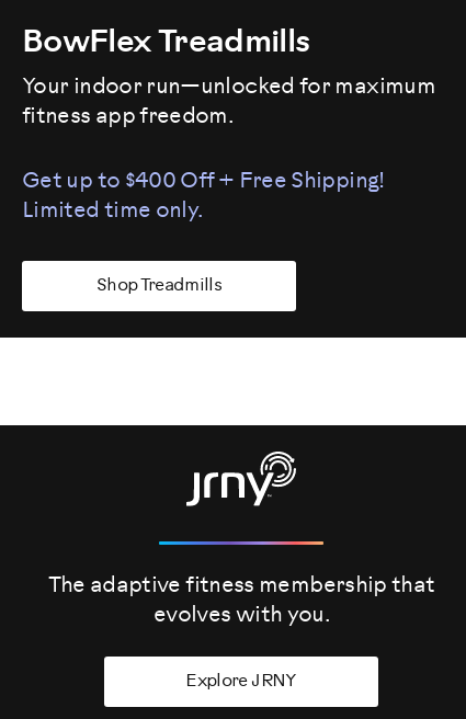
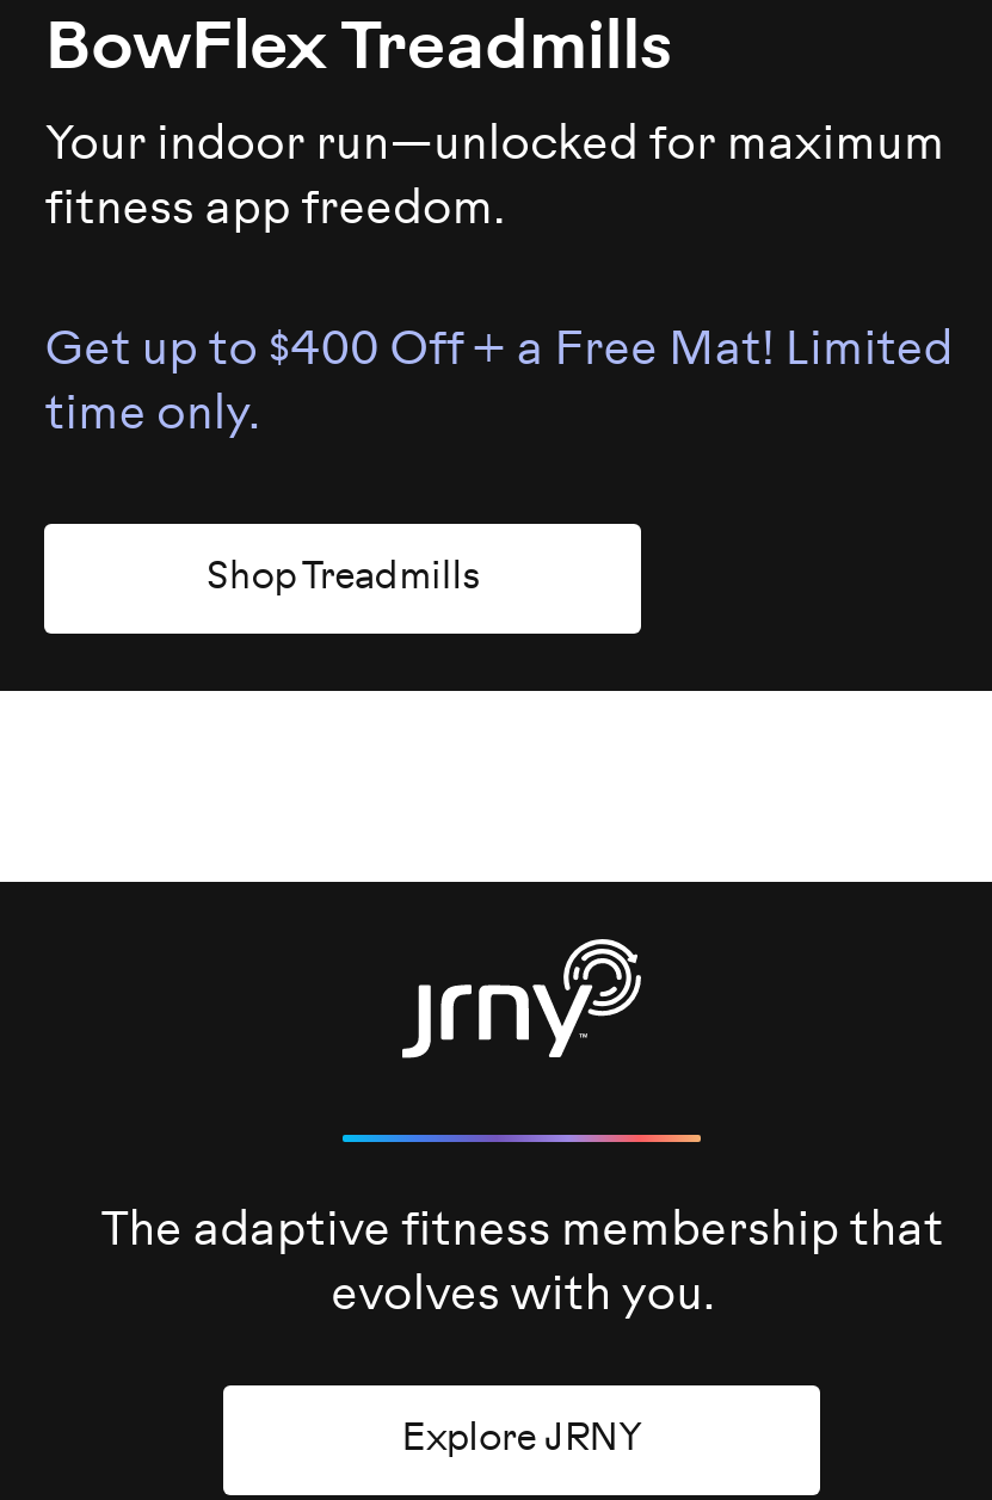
[22,170,384,222] Get up to $400 Off + Free Shipping! | Limited time only. -> [44,326,952,440] Get up to $400 Off + a Free Mat! Limited | time only.

